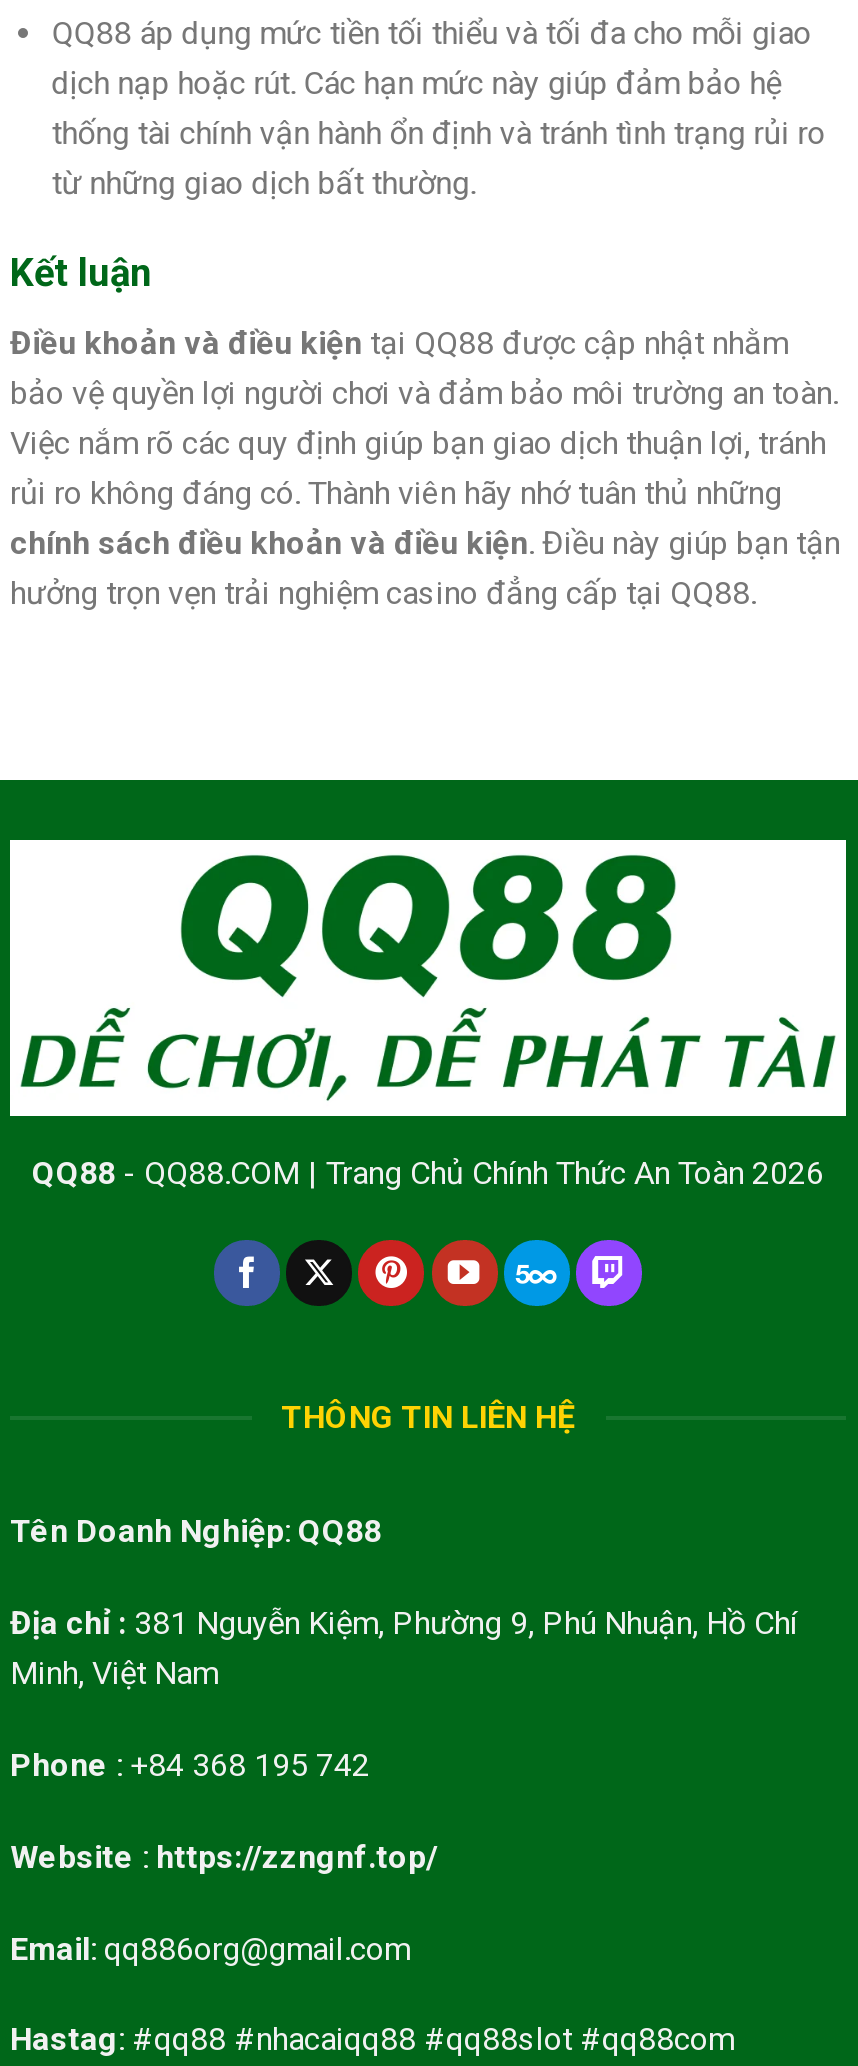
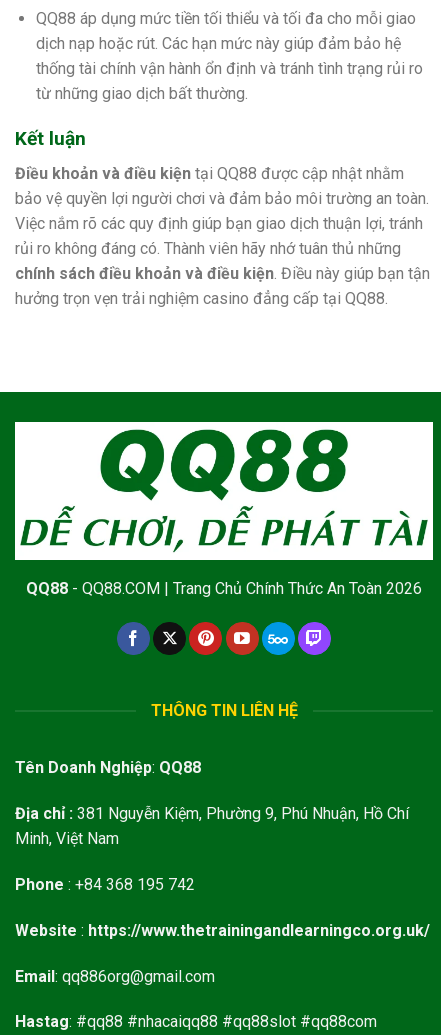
[10,1838,438,1876] Website: https://zzngnf.top/ -> [15,921,430,940] Website: https://www.thetrainingandlearningco.org.uk/

